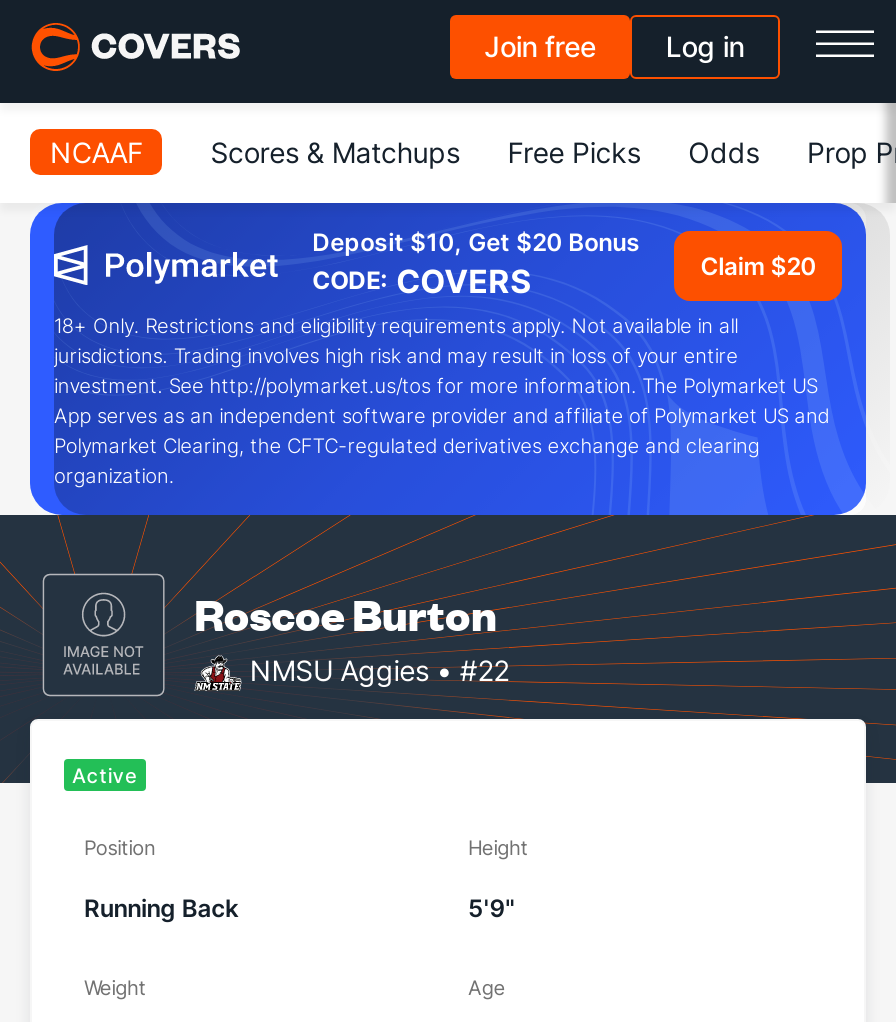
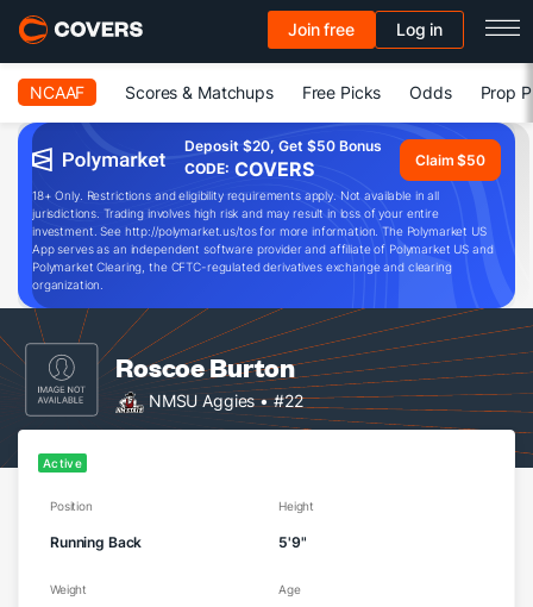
[312,227,640,257] Deposit $10, Get $20 Bonus -> [184,137,381,155] Deposit $20, Get $50 Bonus
[700,250,816,280] Claim $20 -> [415,151,485,168] Claim $50

